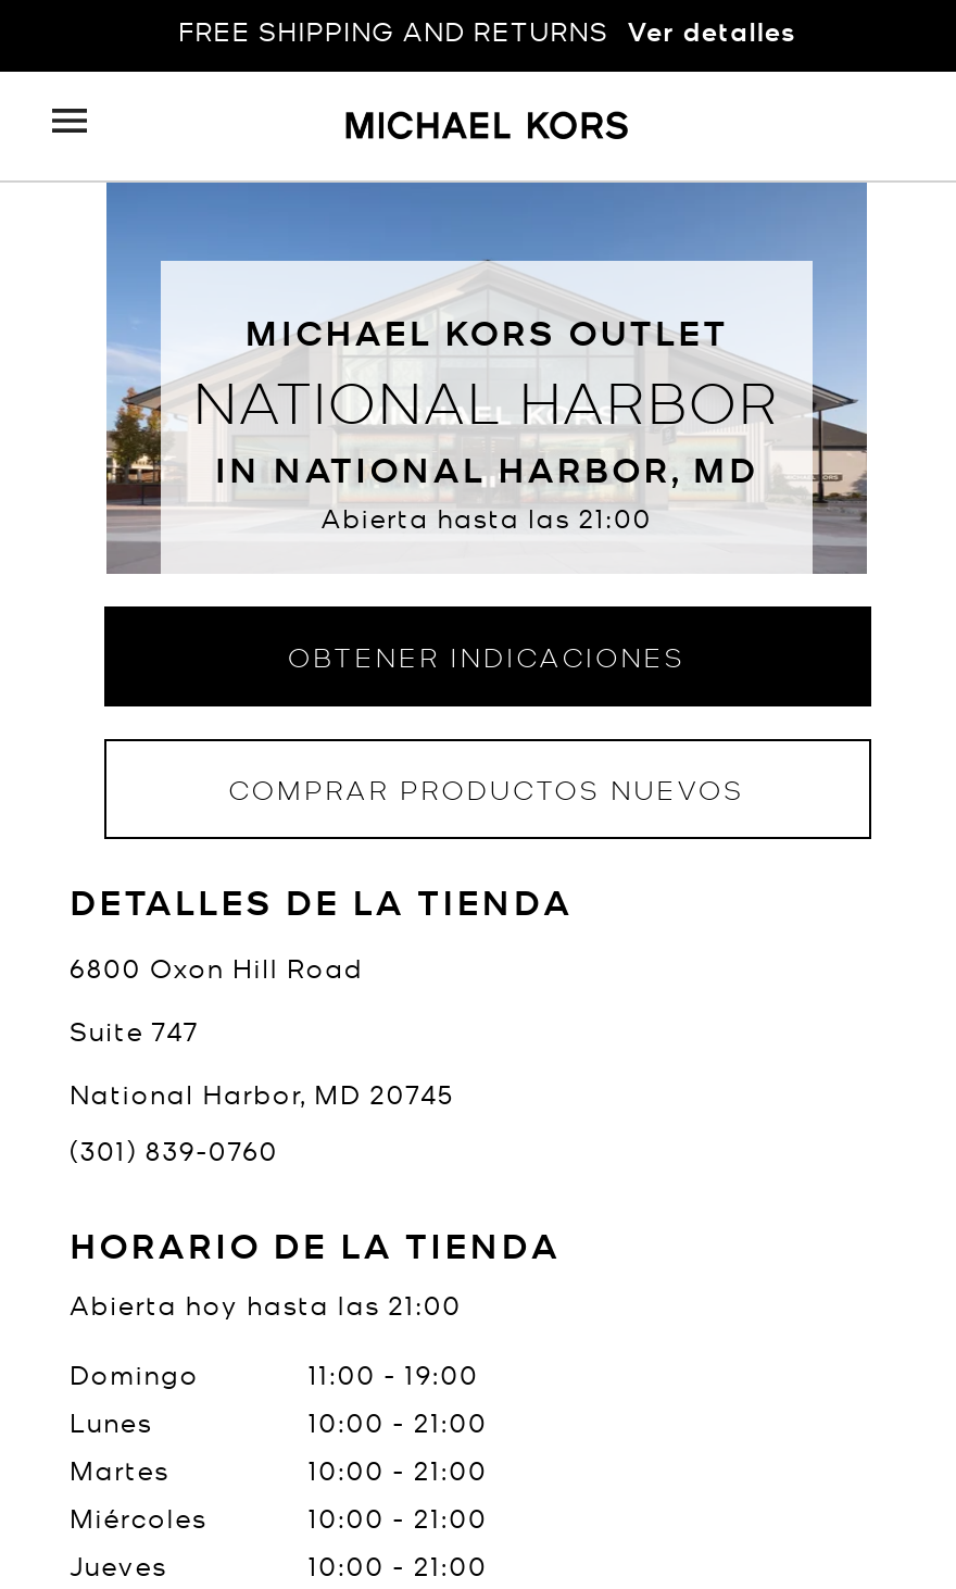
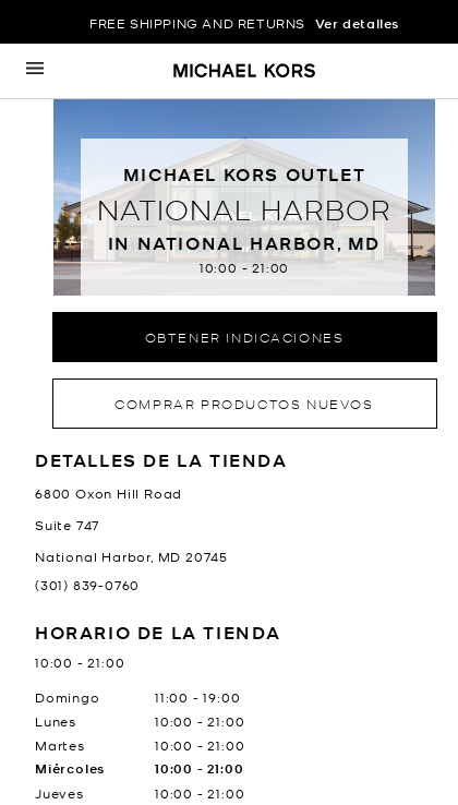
[321,500,652,535] Abierta hasta las 21:00 -> [199,259,289,276] 10:00 - 21:00
[70,1287,462,1322] Abierta hoy hasta las 21:00 -> [35,653,125,671] 10:00 - 21:00

